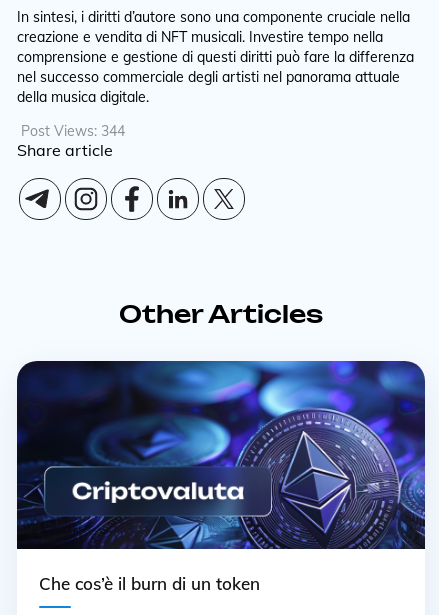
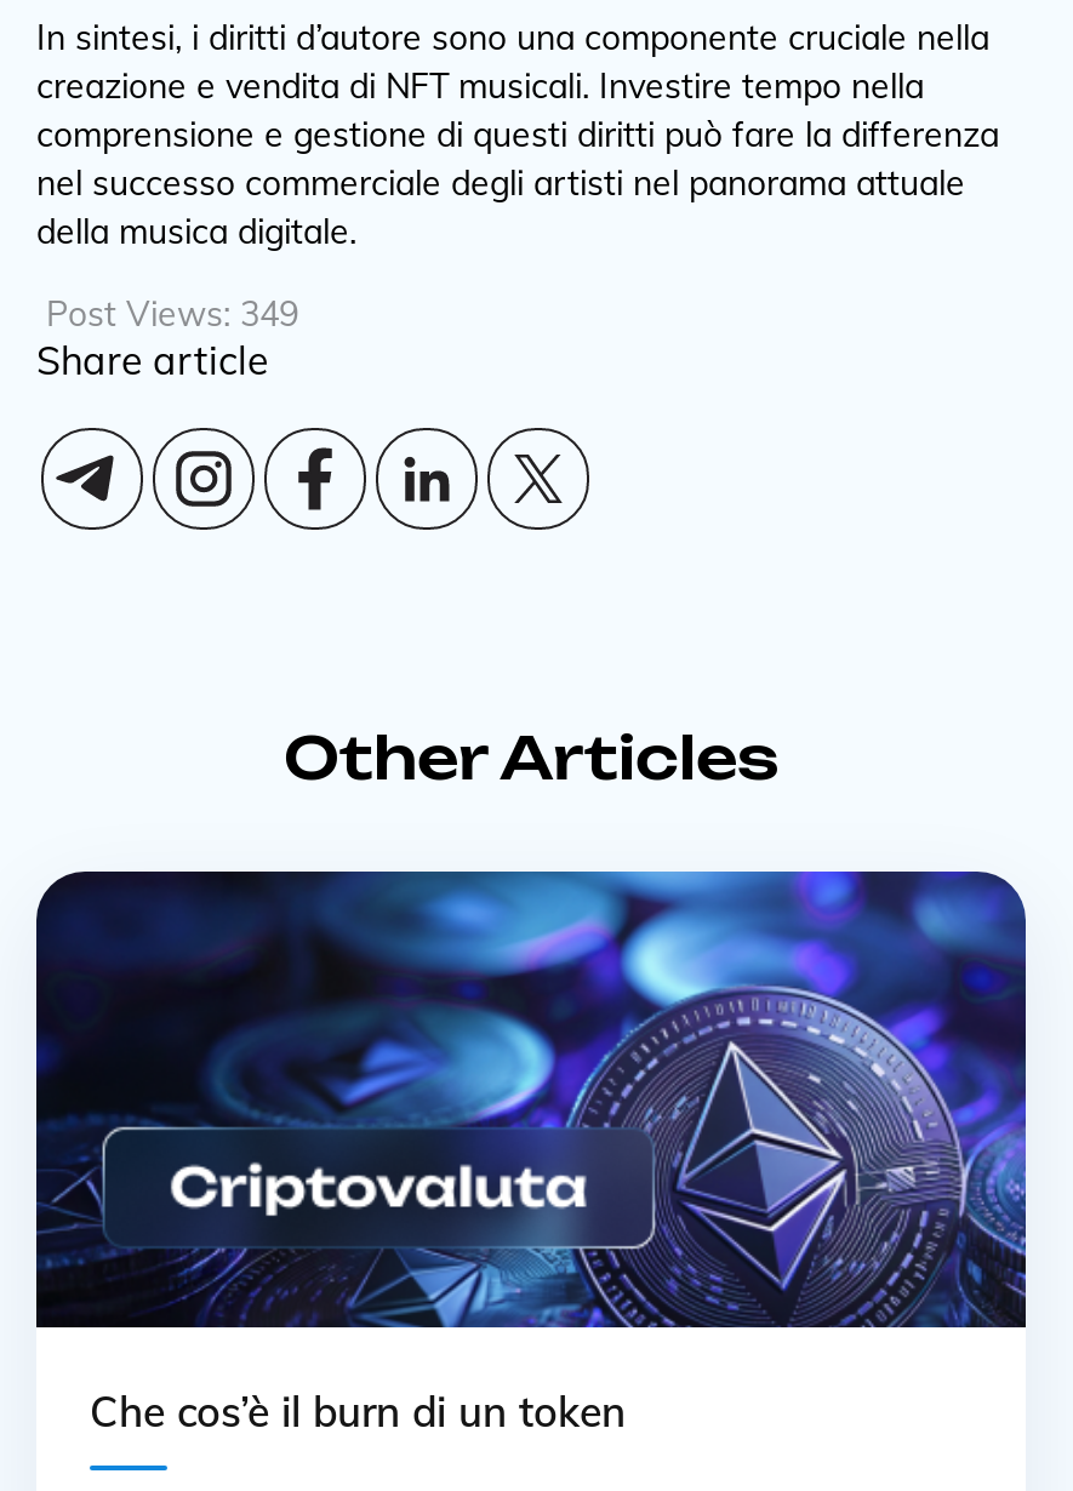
[21,122,125,140] Post Views: 344 -> [46,292,298,336] Post Views: 349

